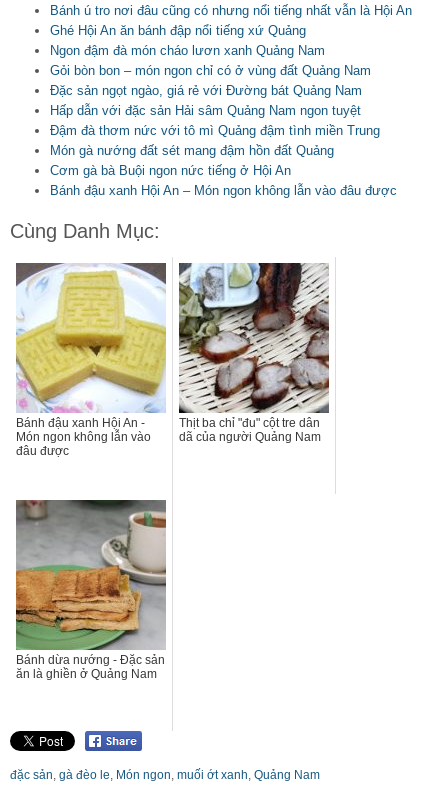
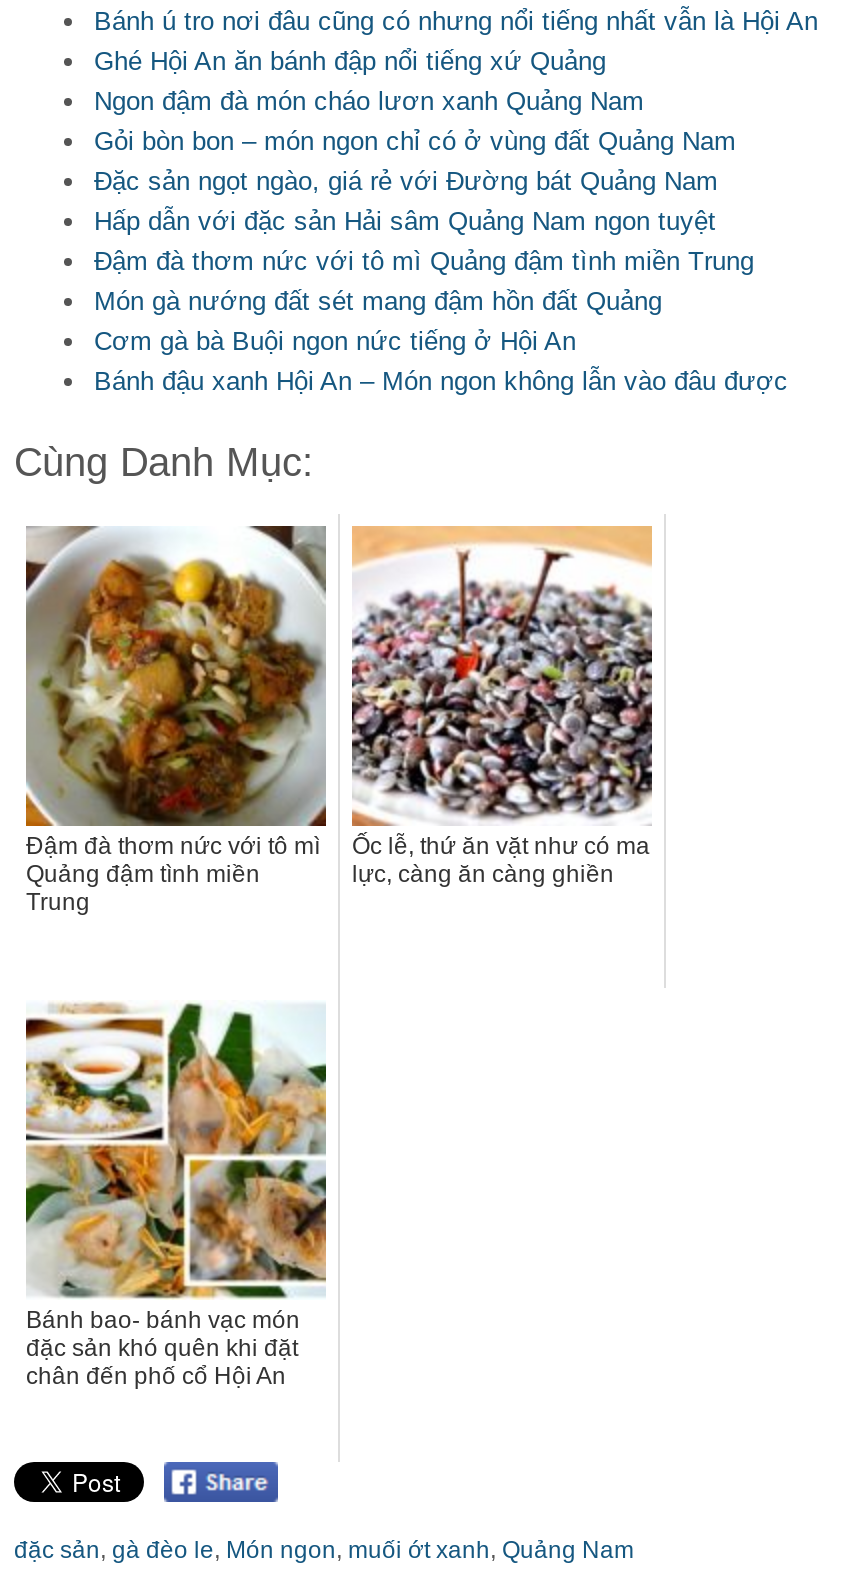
[15,262,167,458] [image] | Bánh đậu xanh Hội An - | Món ngon không lẫn vào | đâu được -> [24,526,328,916] [image] | Đậm đà thơm nức với tô mì | Quảng đậm tình miền | Trung
[178,262,330,444] [image] | Thịt ba chỉ "đu" cột tre dân | dã của người Quảng Nam -> [350,524,652,888] [image] | Ốc lễ, thứ ăn vặt như có ma | lực, càng ăn càng ghiền
[15,499,167,681] [image] | Bánh dừa nướng - Đặc sản | ăn là ghiền ở Quảng Nam -> [24,1000,328,1390] [image] | Bánh bao- bánh vạc món | đặc sản khó quên khi đặt | chân đến phố cổ Hội An

